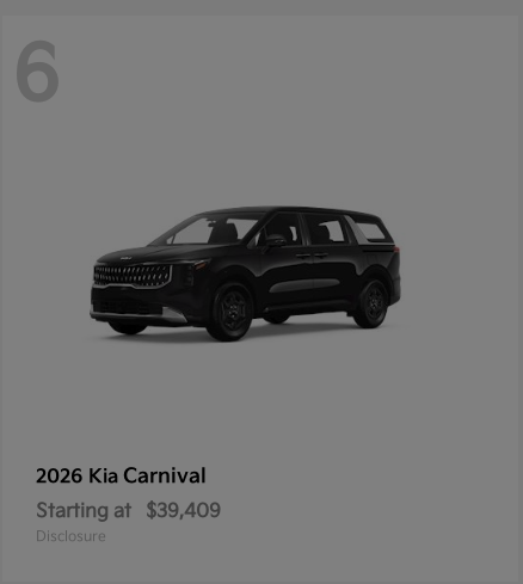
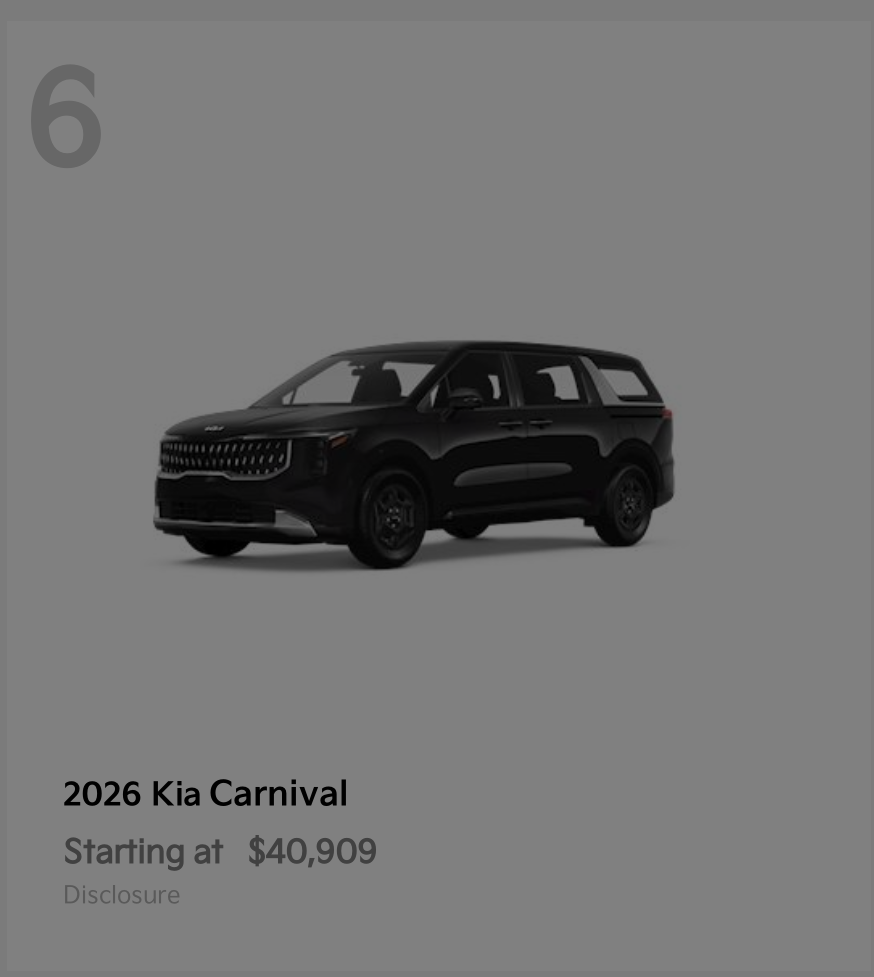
[36,501,221,524] Starting at $39,409 -> [63,836,377,874] Starting at $40,909

